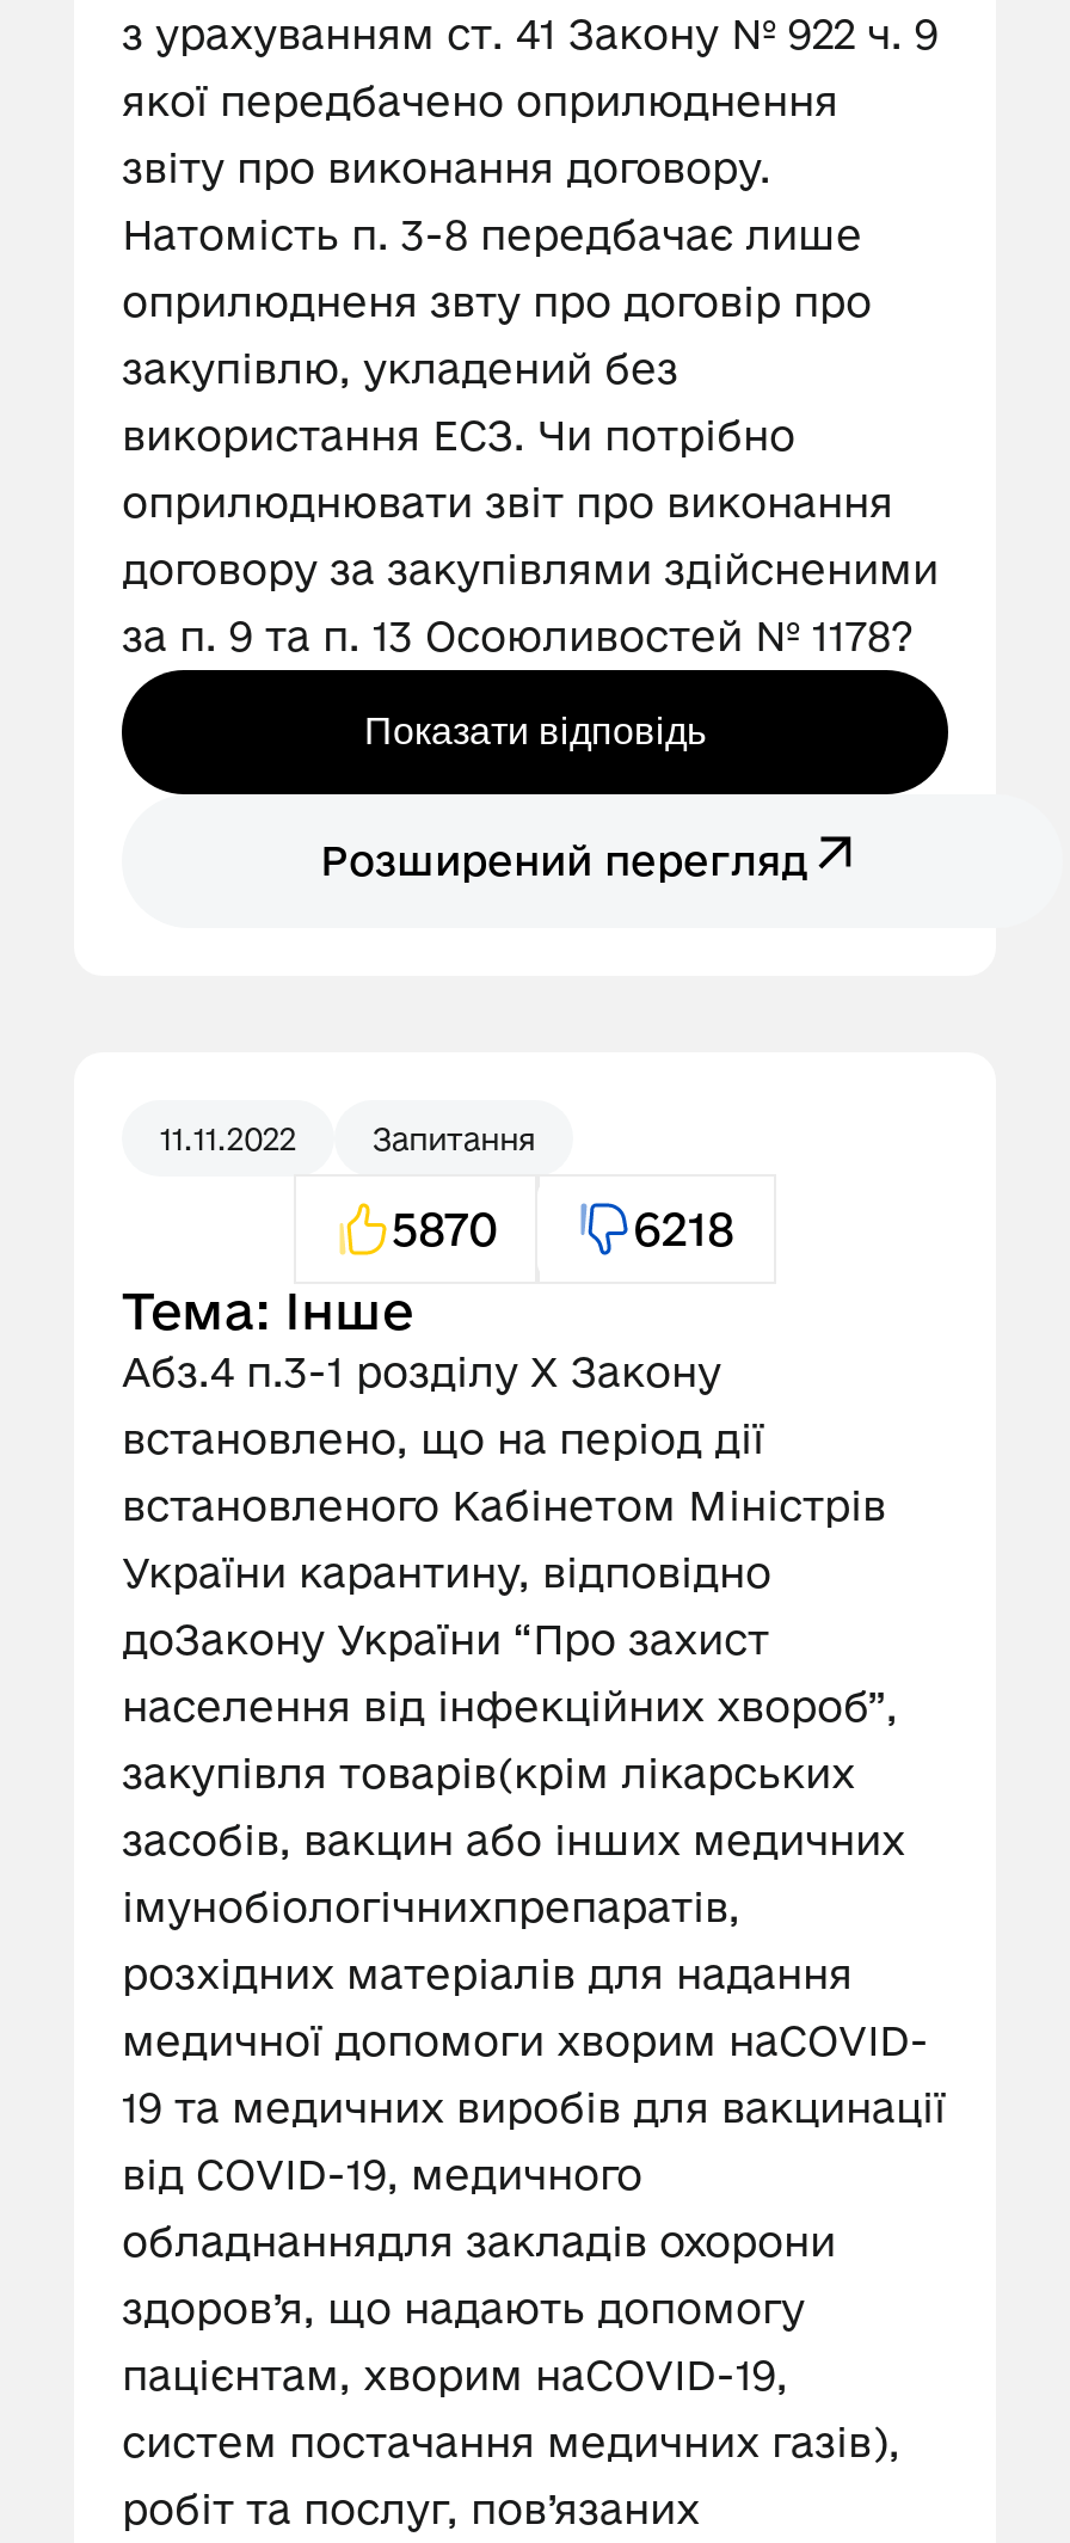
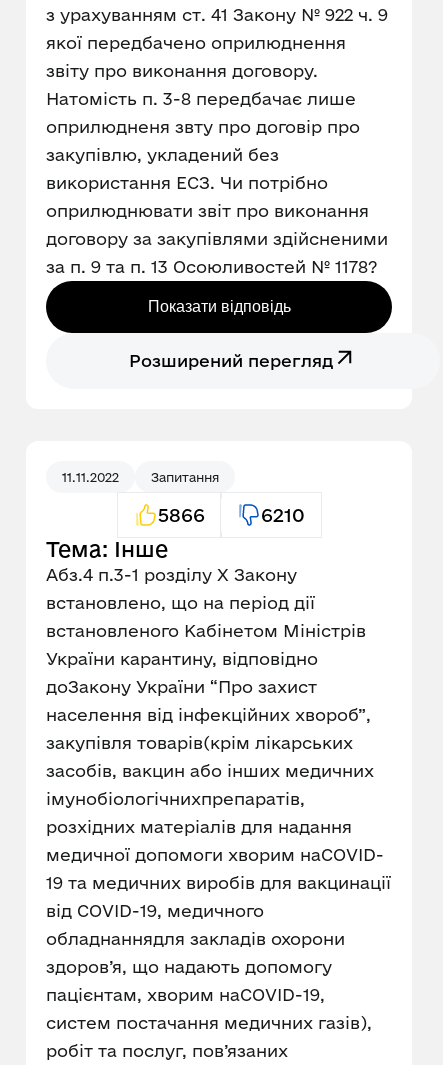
[392,1203,499,1255] 5870 -> [157,504,204,526] 5866
[633,1203,736,1255] 6218 -> [260,504,304,526] 6210

